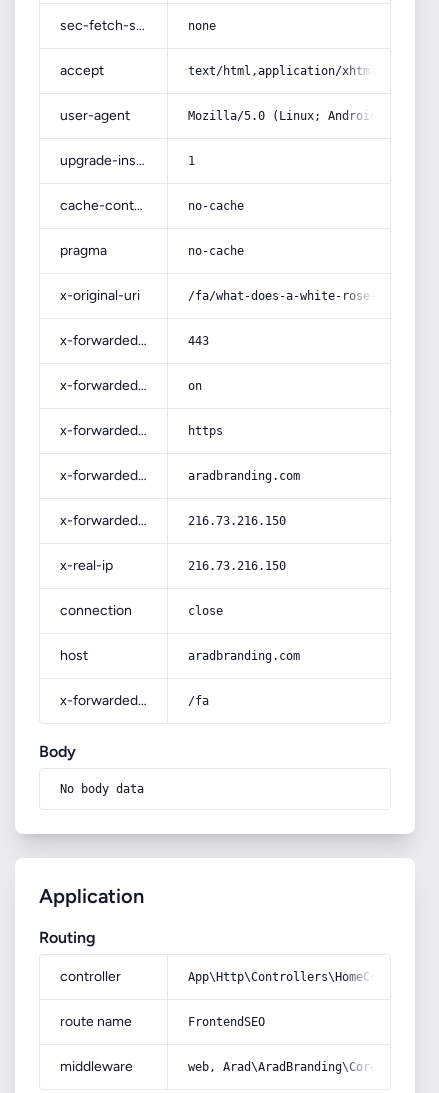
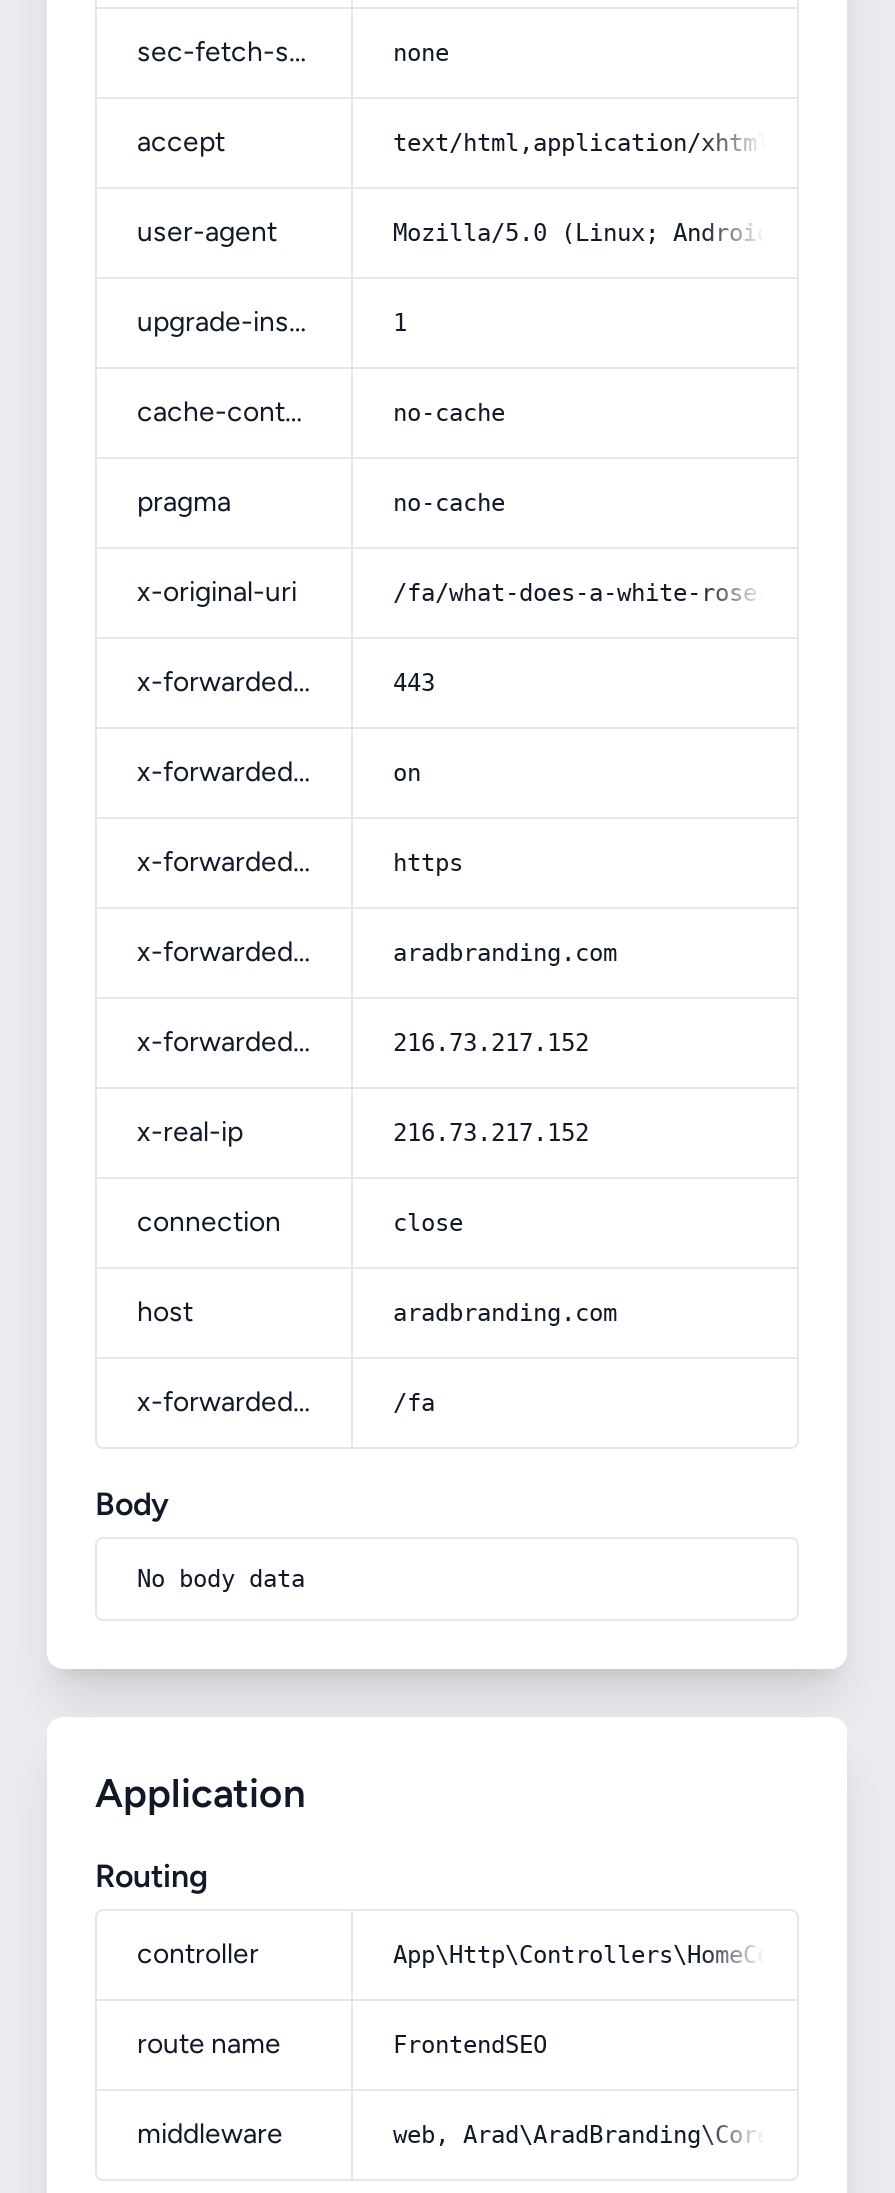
[188,514,286,528] 216.73.216.150 -> [393,1029,589,1057] 216.73.217.152
[188,559,286,573] 216.73.216.150 -> [393,1119,589,1147] 216.73.217.152

